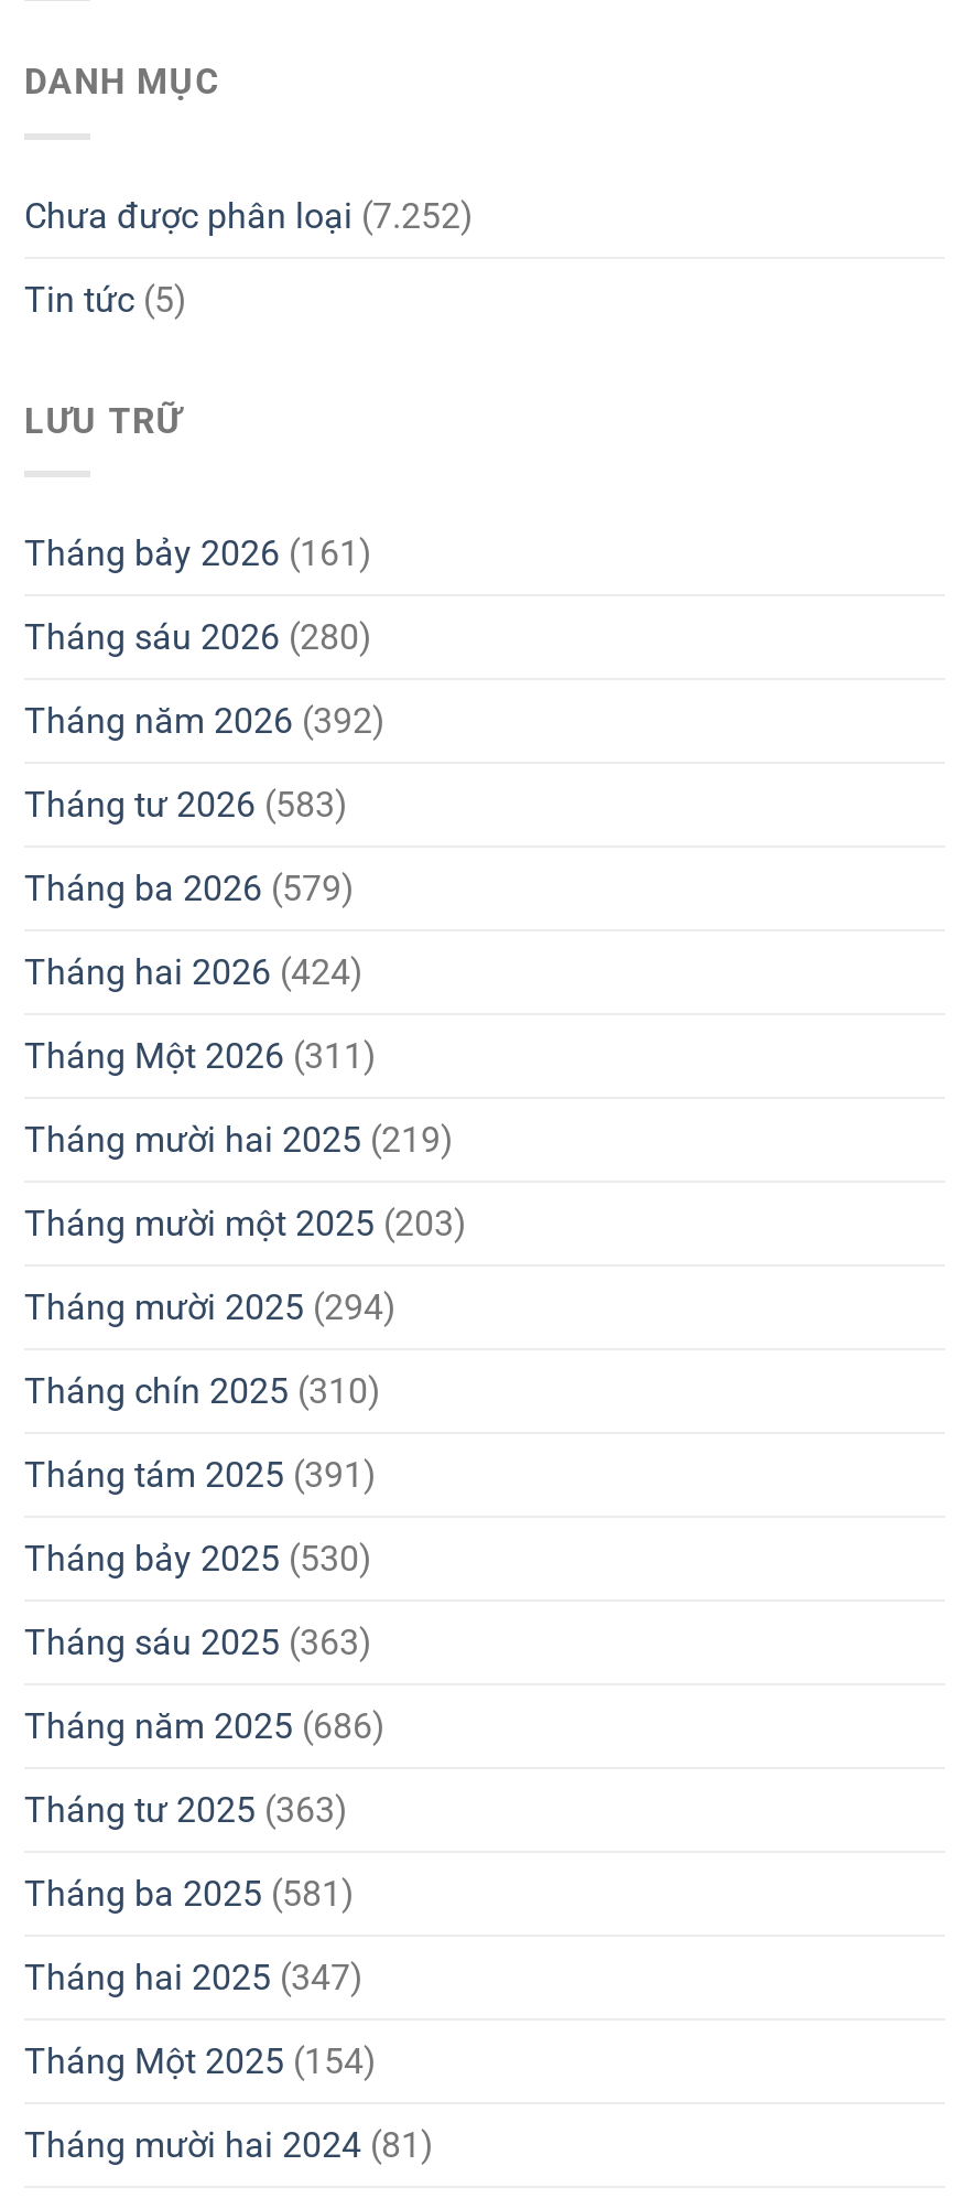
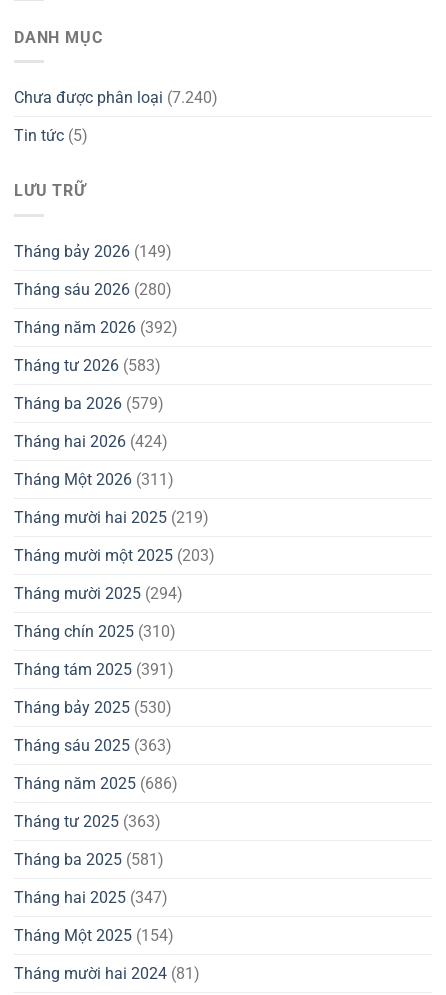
[24,194,474,236] Chưa được phân loại (7.252) -> [14,88,218,107] Chưa được phân loại (7.240)
[24,533,372,575] Tháng bảy 2026 (161) -> [14,242,172,261] Tháng bảy 2026 (149)

